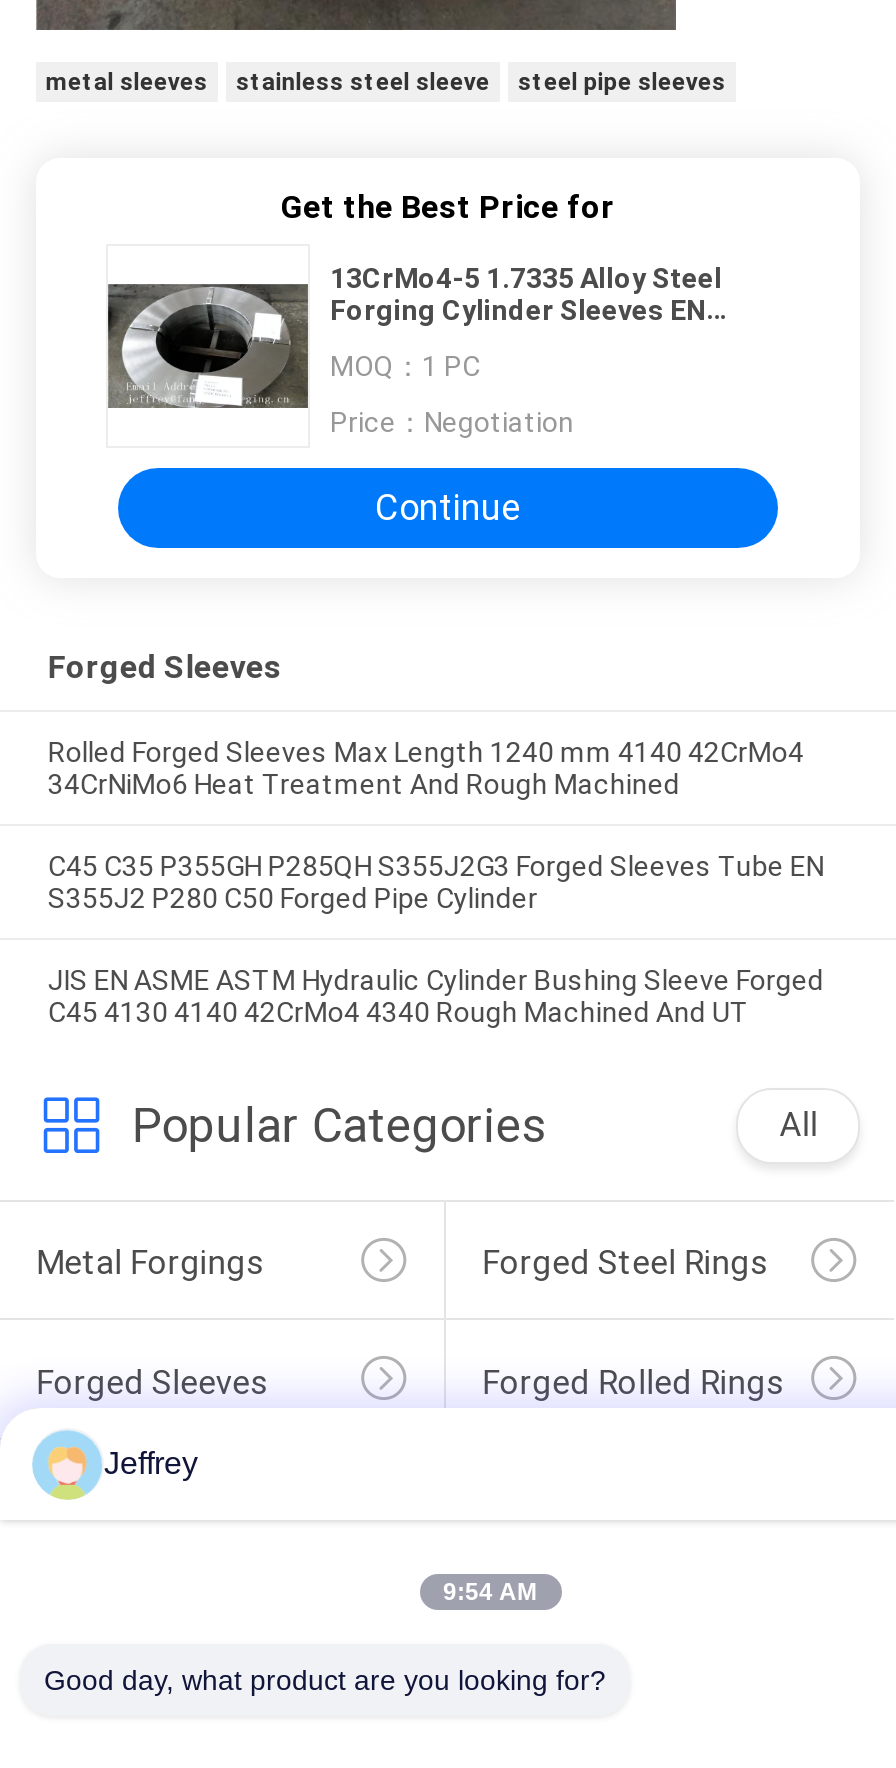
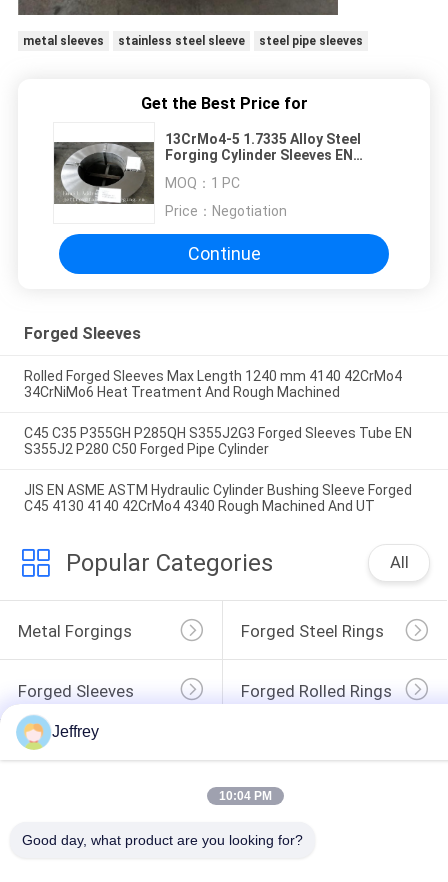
[443,1578,537,1606] 9:54 AM -> [218,789,271,803] 10:04 PM

